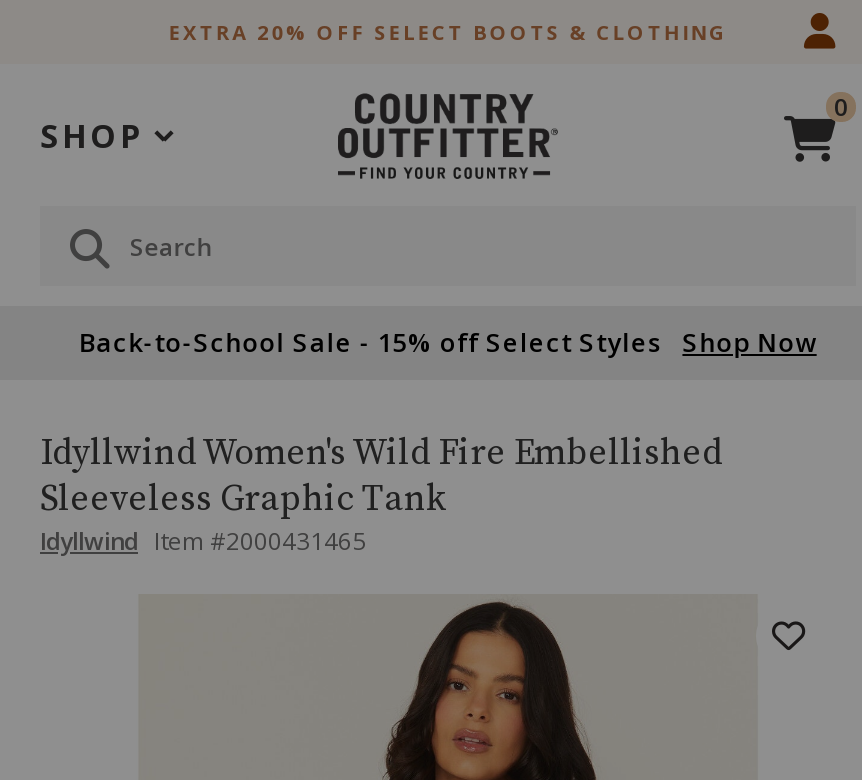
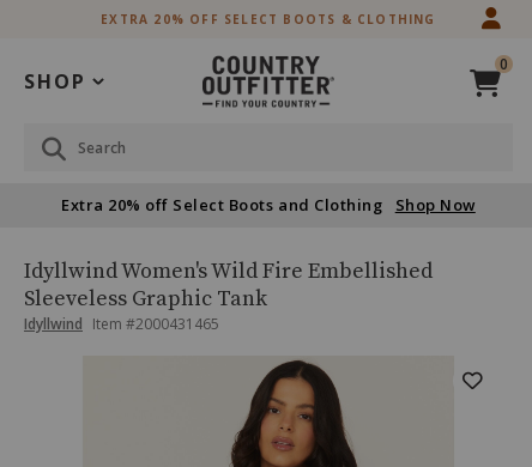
[79,324,817,360] Back-to-School Sale - 15% off Select Styles Shop Now -> [61,194,475,216] Extra 20% off Select Boots and Clothing Shop Now

